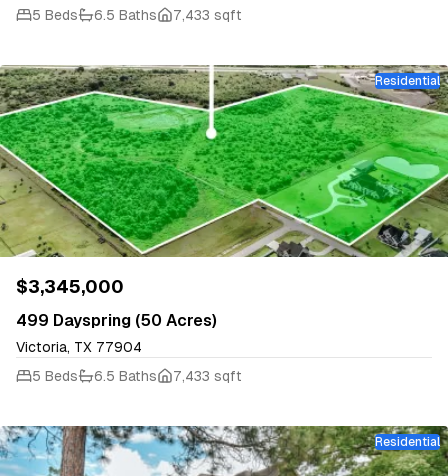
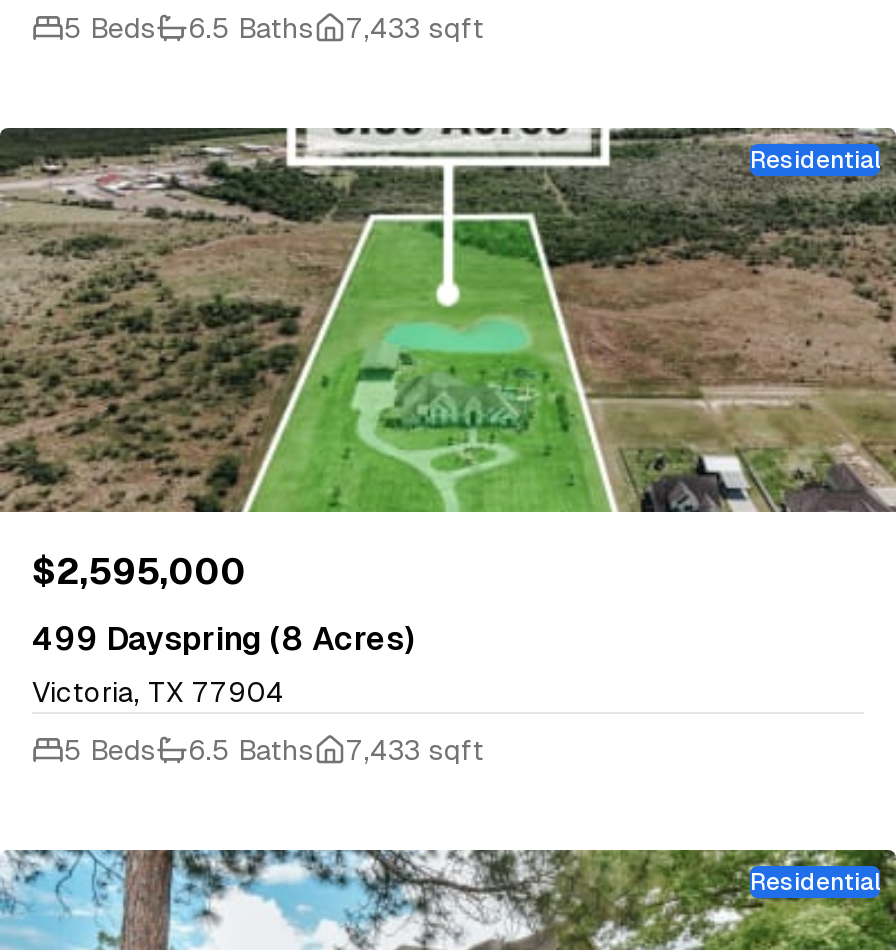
[3,65,445,297] [image] | $3,345,000 -> [6,126,890,592] [image] | $2,595,000
[16,311,217,330] 499 Dayspring (50 Acres) -> [32,620,414,658] 499 Dayspring (8 Acres)

